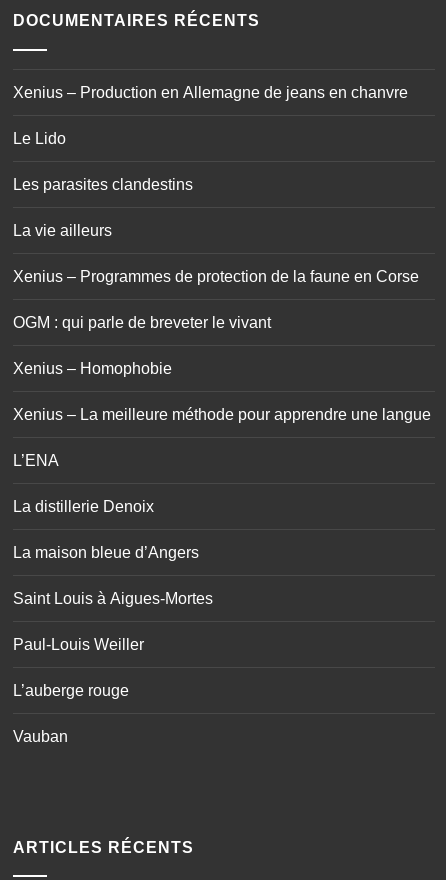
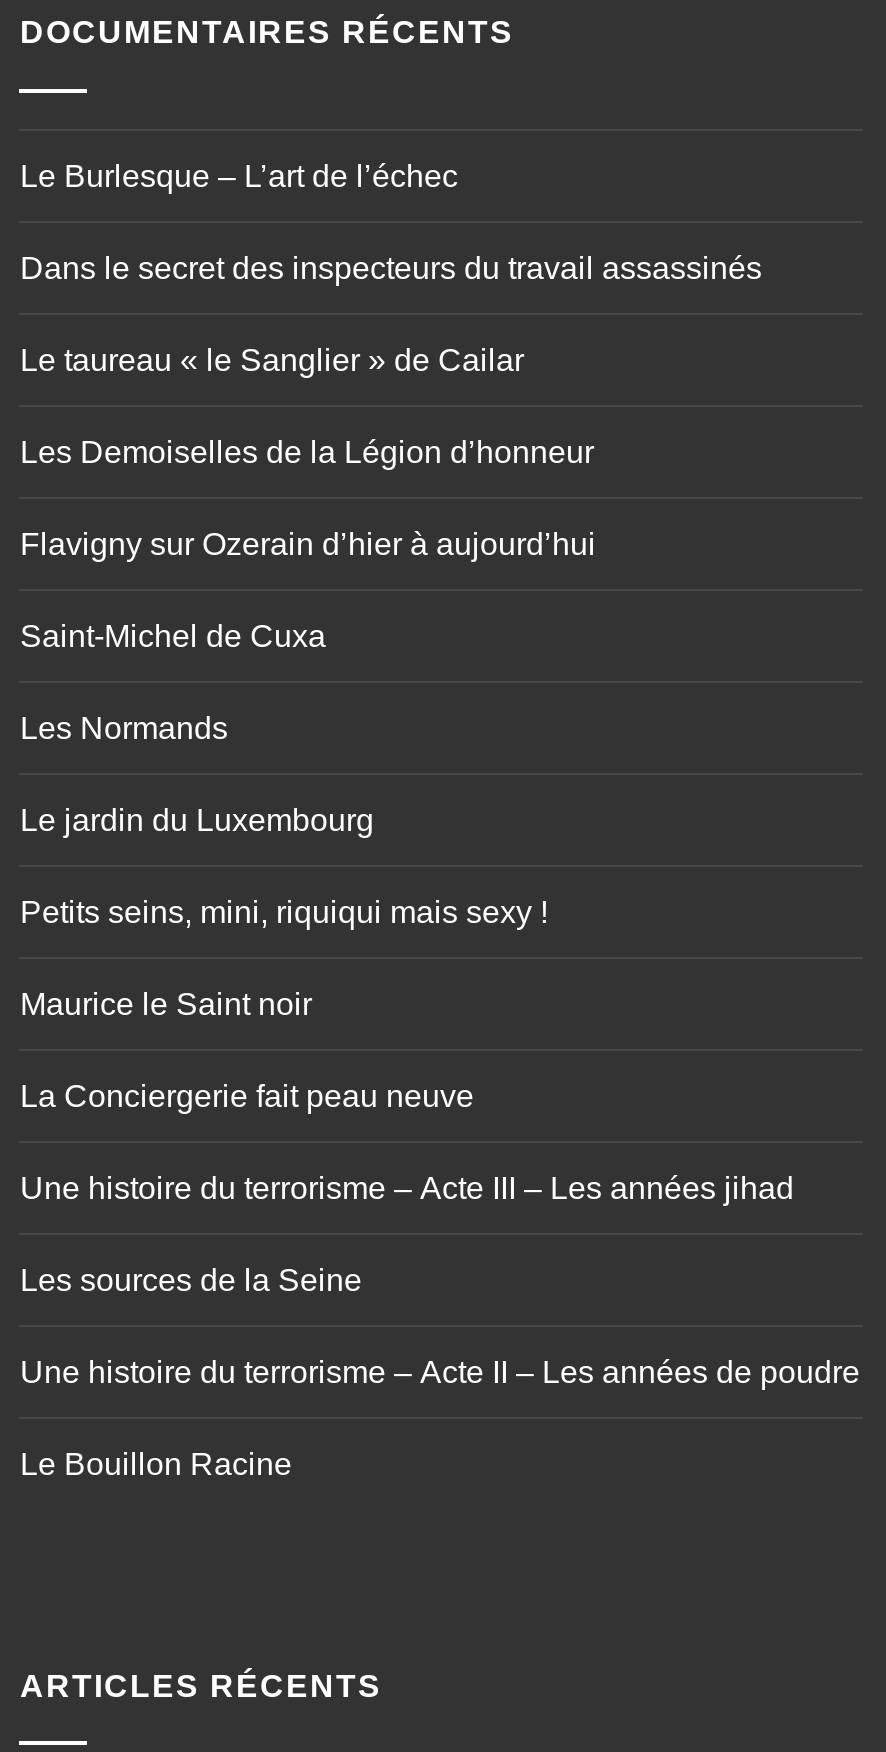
[13,84,408,101] Xenius – Production en Allemagne de jeans en chanvre -> [20,159,458,193] Le Burlesque – L’art de l’échec
[13,130,66,147] Le Lido -> [20,251,762,285] Dans le secret des inspecteurs du travail assassinés
[13,176,193,193] Les parasites clandestins -> [20,343,524,377] Le taureau « le Sanglier » de Cailar
[13,222,112,239] La vie ailleurs -> [20,435,594,469] Les Demoiselles de la Légion d’honneur
[13,268,419,285] Xenius – Programmes de protection de la faune en Corse -> [20,527,596,561] Flavigny sur Ozerain d’hier à aujourd’hui
[13,314,271,331] OGM : qui parle de breveter le vivant -> [20,619,326,653] Saint-Michel de Cuxa
[13,360,172,377] Xenius – Homophobie -> [20,711,228,745] Les Normands
[13,406,431,423] Xenius – La meilleure méthode pour apprendre une langue -> [20,803,374,837] Le jardin du Luxembourg
[13,452,59,469] L’ENA -> [20,895,548,929] Petits seins, mini, riquiqui mais sexy !
[13,498,154,515] La distillerie Denoix -> [20,987,312,1021] Maurice le Saint noir
[13,544,199,561] La maison bleue d’Angers -> [20,1079,474,1113] La Conciergerie fait peau neuve
[13,590,213,607] Saint Louis à Aigues-Mortes -> [20,1171,794,1205] Une histoire du terrorisme – Acte III – Les années jihad
[13,636,144,653] Paul-Louis Weiller -> [20,1263,362,1297] Les sources de la Seine
[13,682,129,699] L’auberge rouge -> [20,1355,860,1389] Une histoire du terrorisme – Acte II – Les années de poudre
[13,728,68,745] Vauban -> [20,1447,292,1481] Le Bouillon Racine

